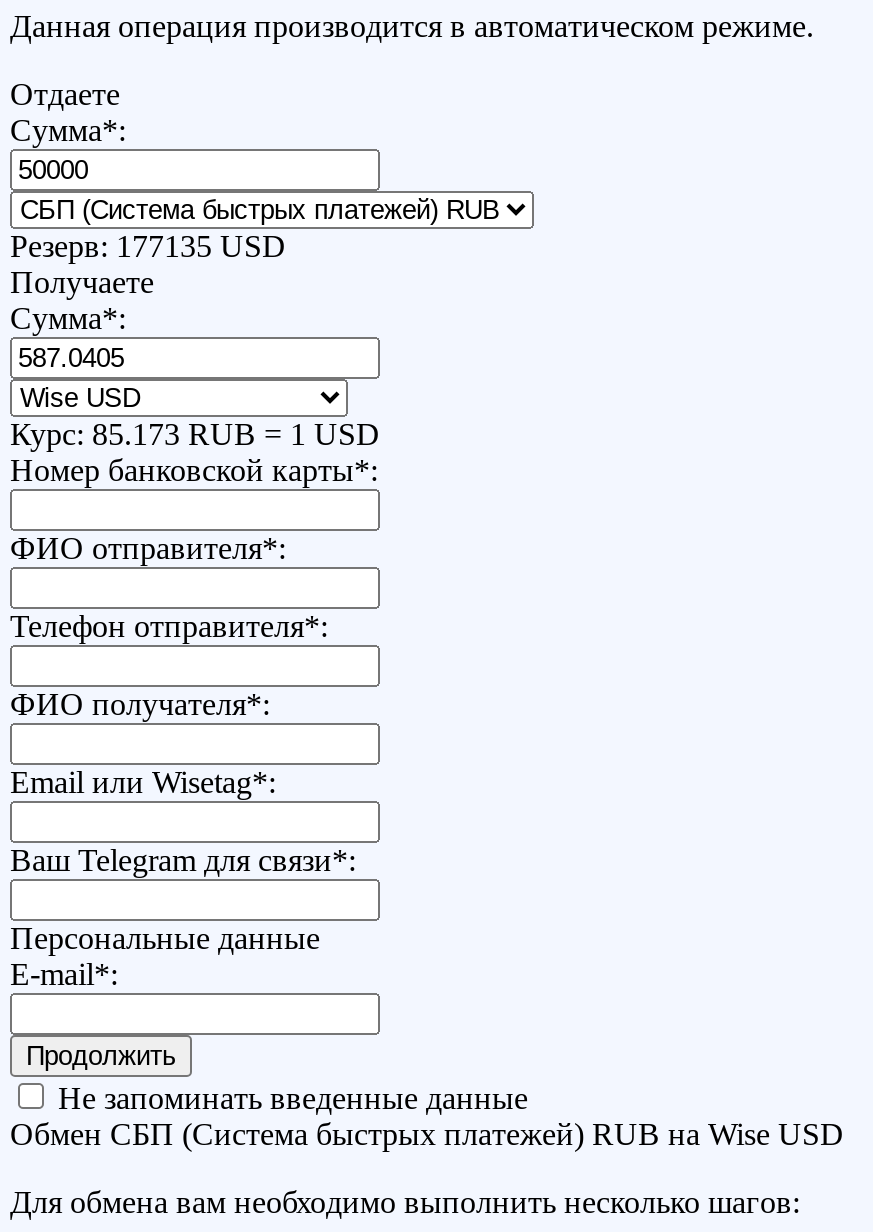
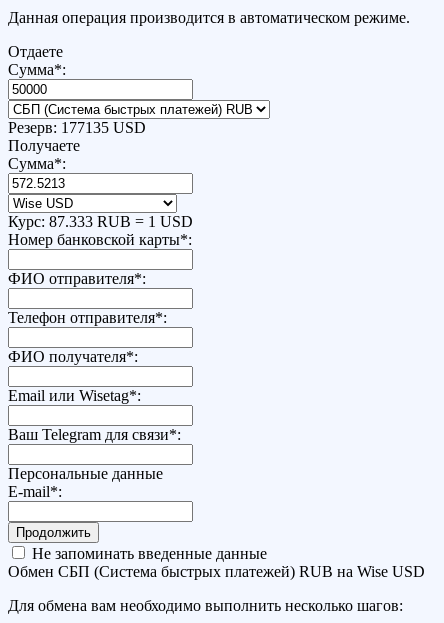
[10,417,380,451] Курс:85.173 RUB = 1 USD -> [8,213,193,230] Курс:87.333 RUB = 1 USD

